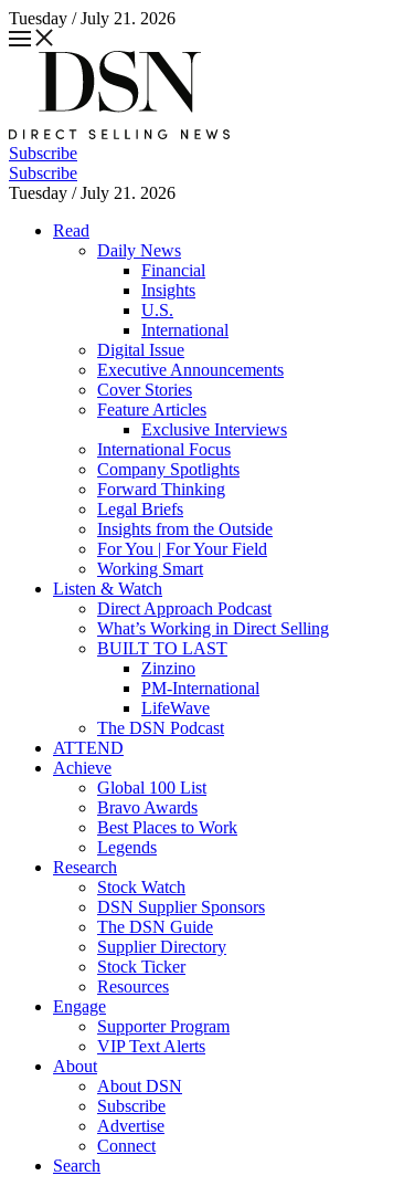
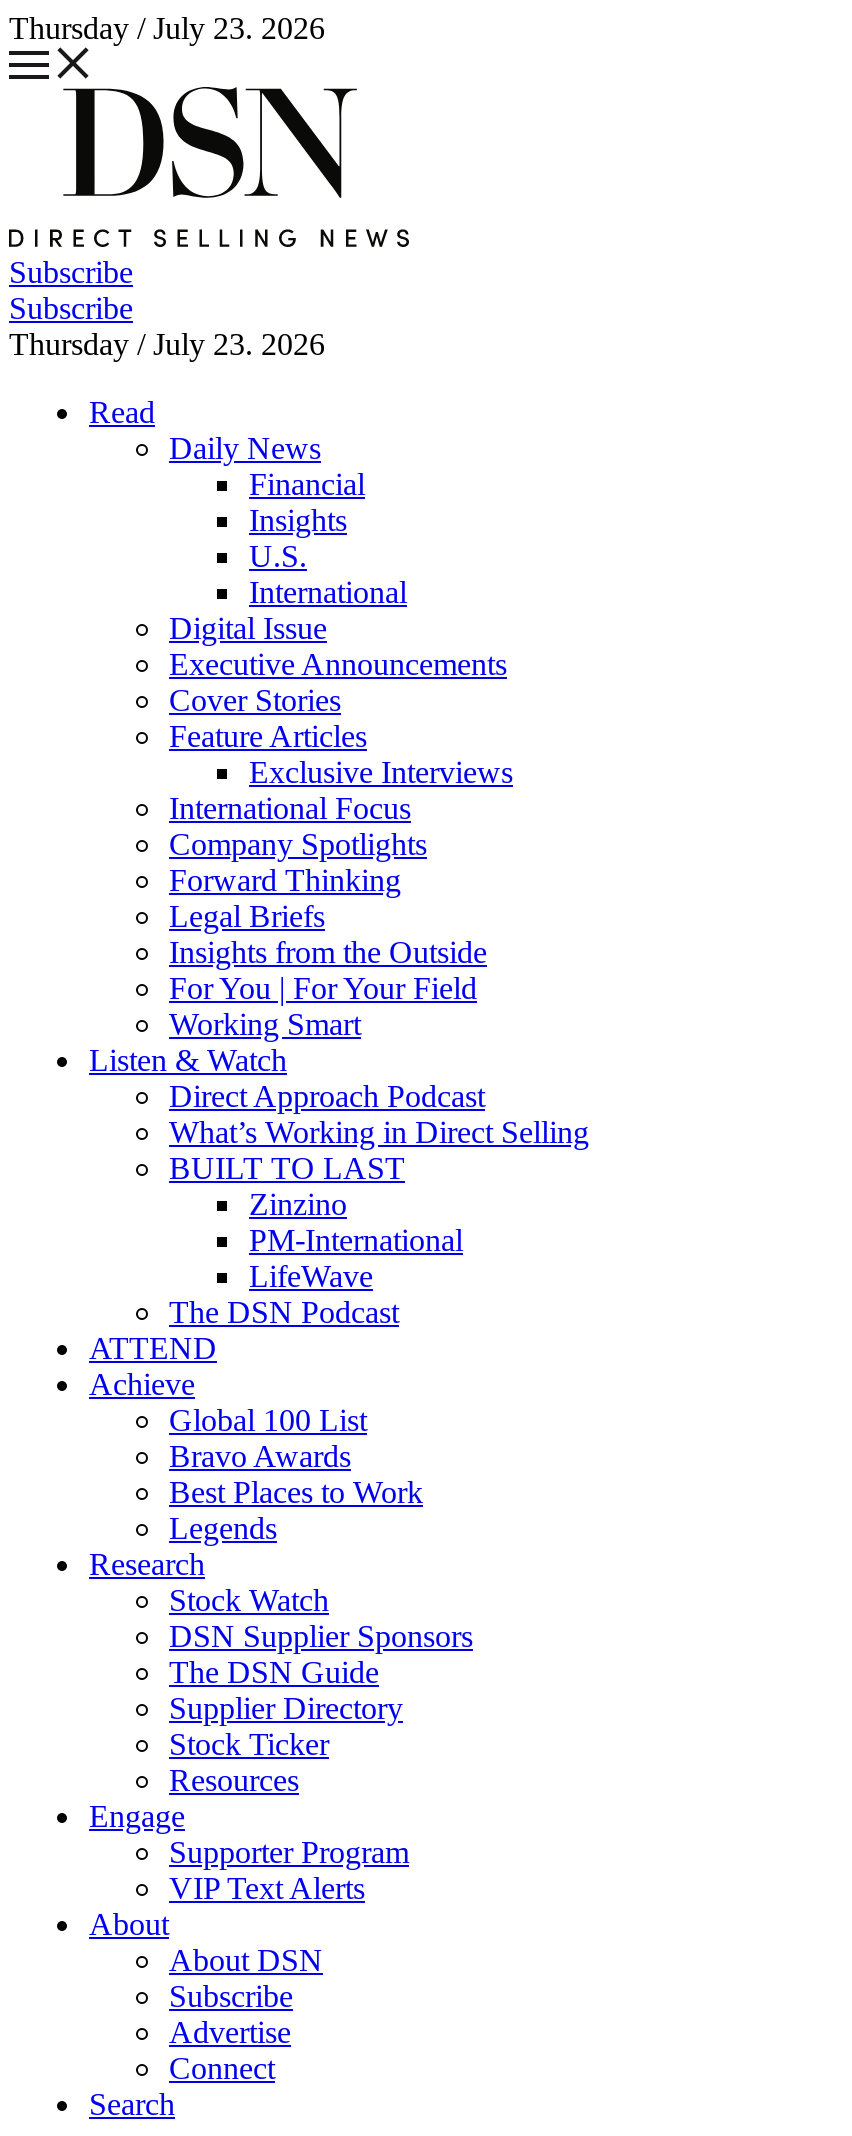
[9,9,176,28] Tuesday / July 21. 2026 -> [9,11,325,45] Thursday / July 23. 2026
[9,183,176,202] Tuesday / July 21. 2026 -> [9,327,325,361] Thursday / July 23. 2026

